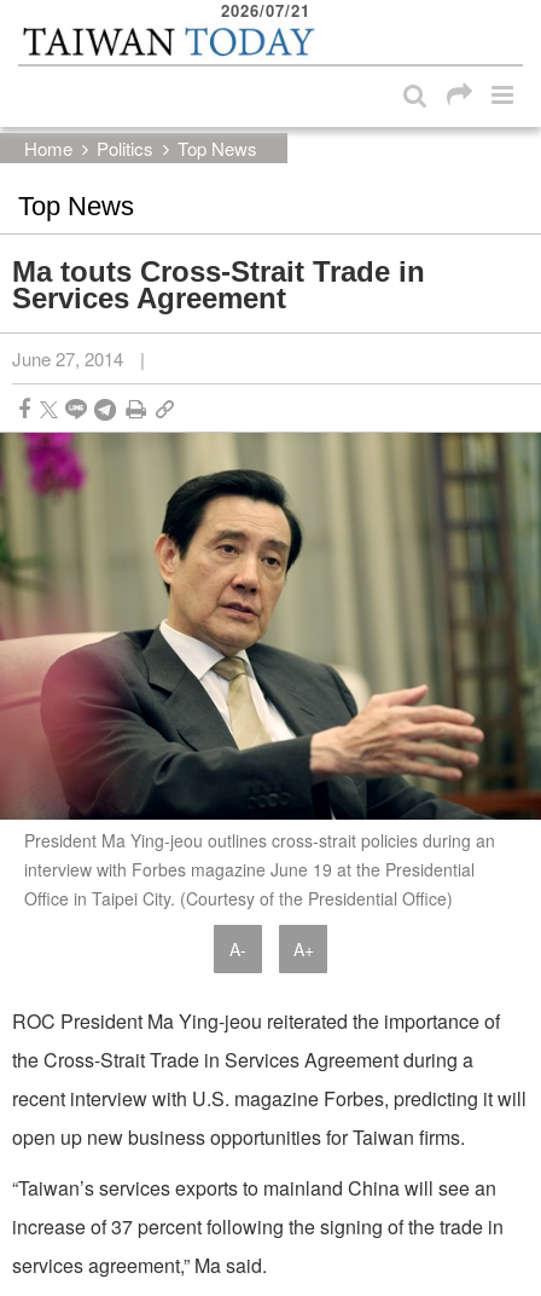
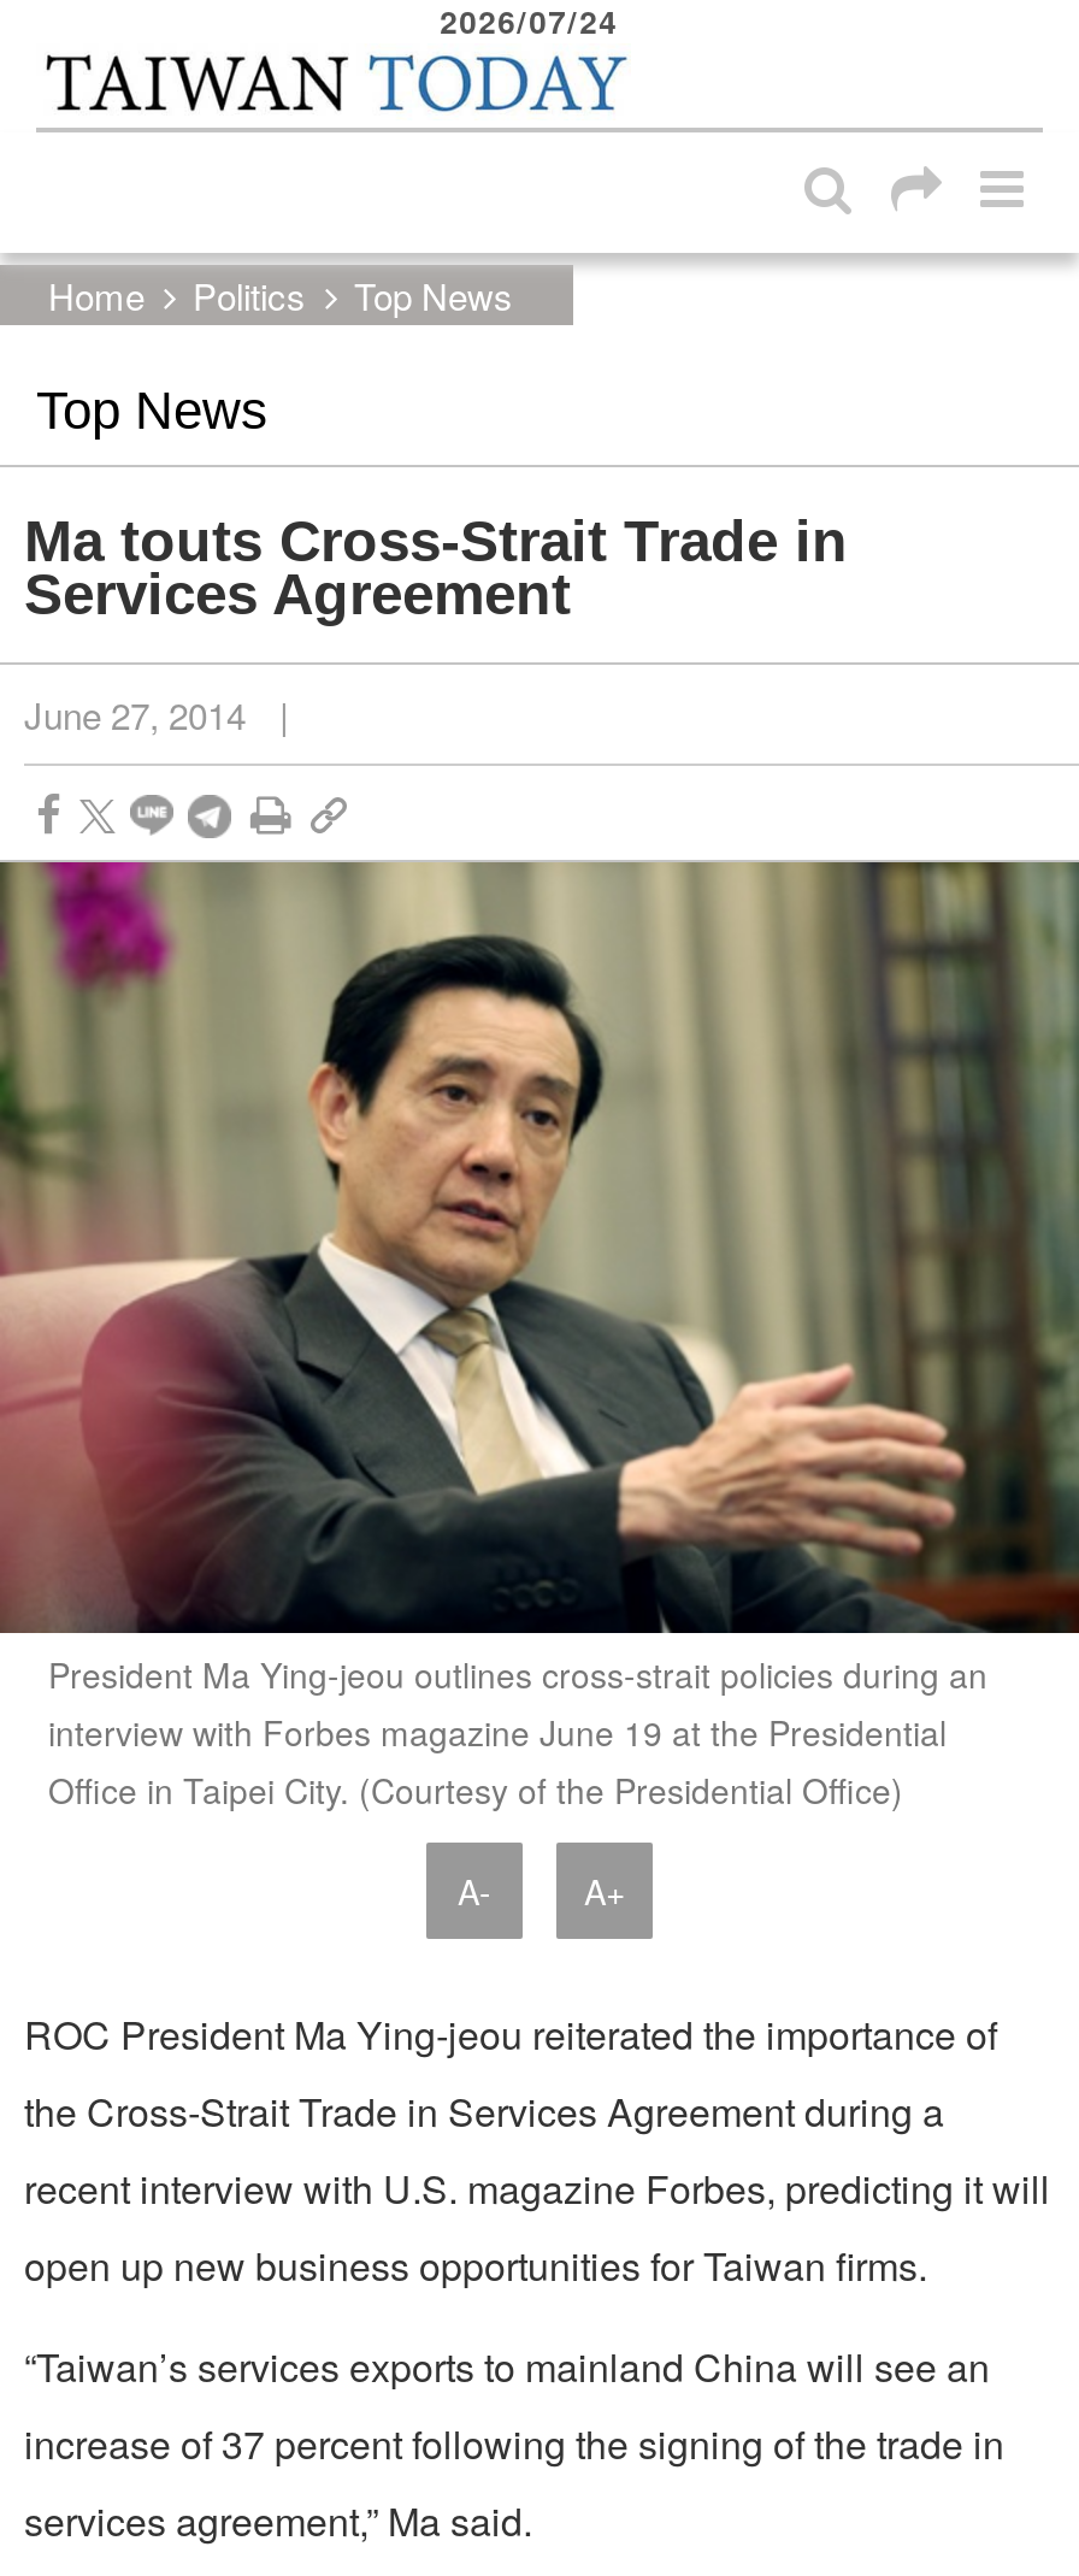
[221,0,310,22] 2026/07/21 -> [440,0,618,43] 2026/07/24

